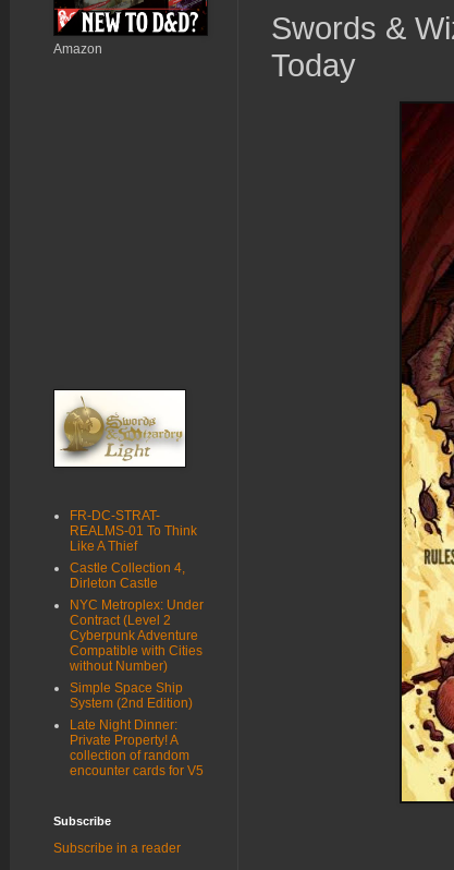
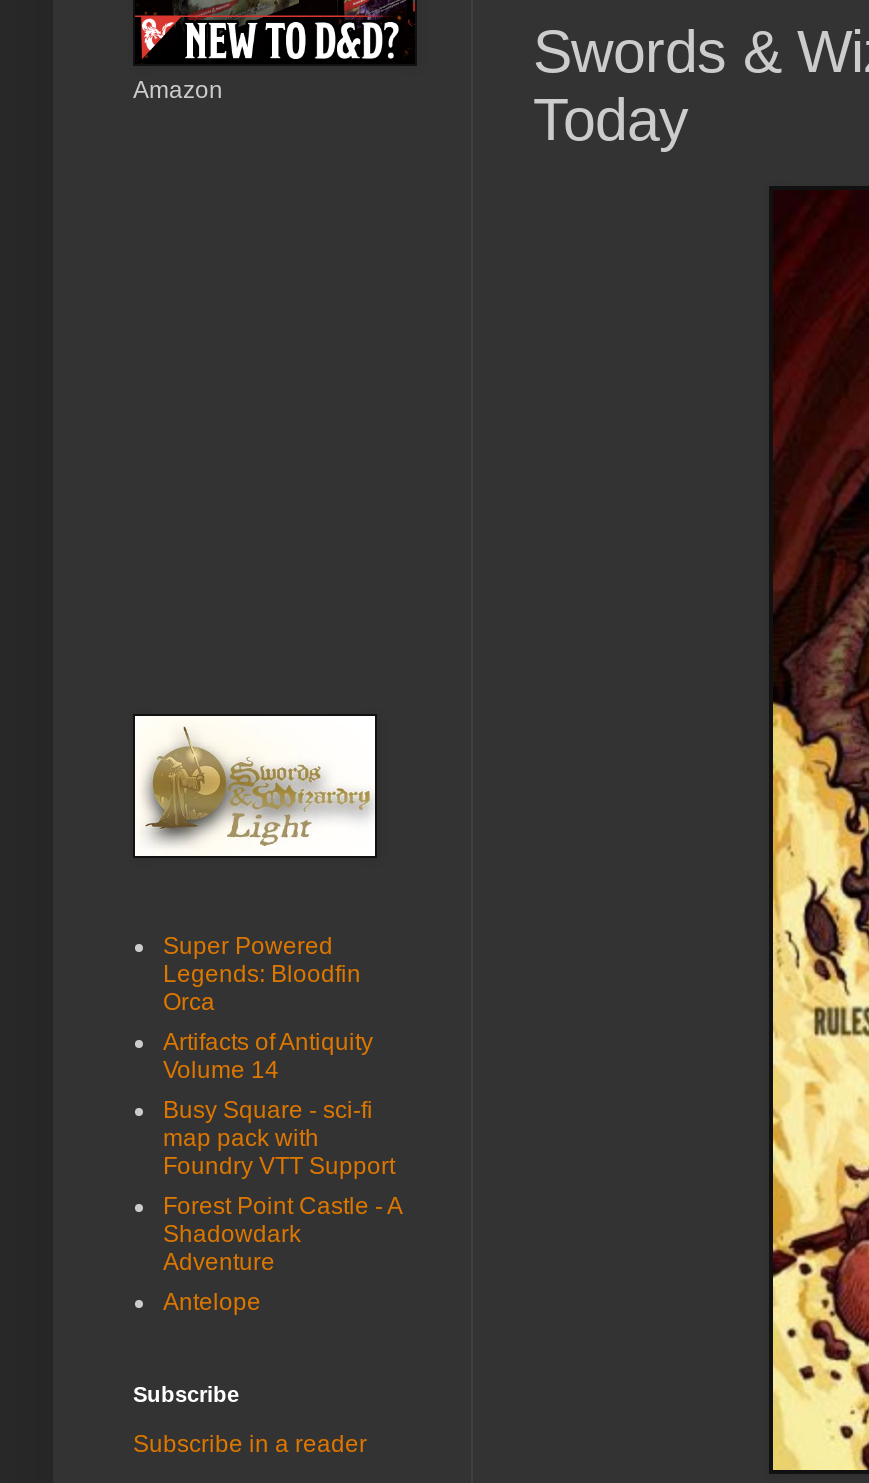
[70,508,204,778] FR-DC-STRAT- | REALMS-01 To Think | Like A Thief | Castle Collection 4, | Dirleton Castle | NYC Metroplex: Under | Contract (Level 2 | Cyberpunk Adventure | Compatible with Cities | without Number) | Simple Space Ship | System (2nd Edition) | Late Night Dinner: | Private Property! A | collection of random | encounter cards for V5 -> [163,932,401,1316] Super Powered | Legends: Bloodfin | Orca | Artifacts of Antiquity | Volume 14 | Busy Square - sci-fi | map pack with | Foundry VTT Support | Forest Point Castle - A | Shadowdark | Adventure | Antelope
none -> [771,1394,863,1472] [image]

